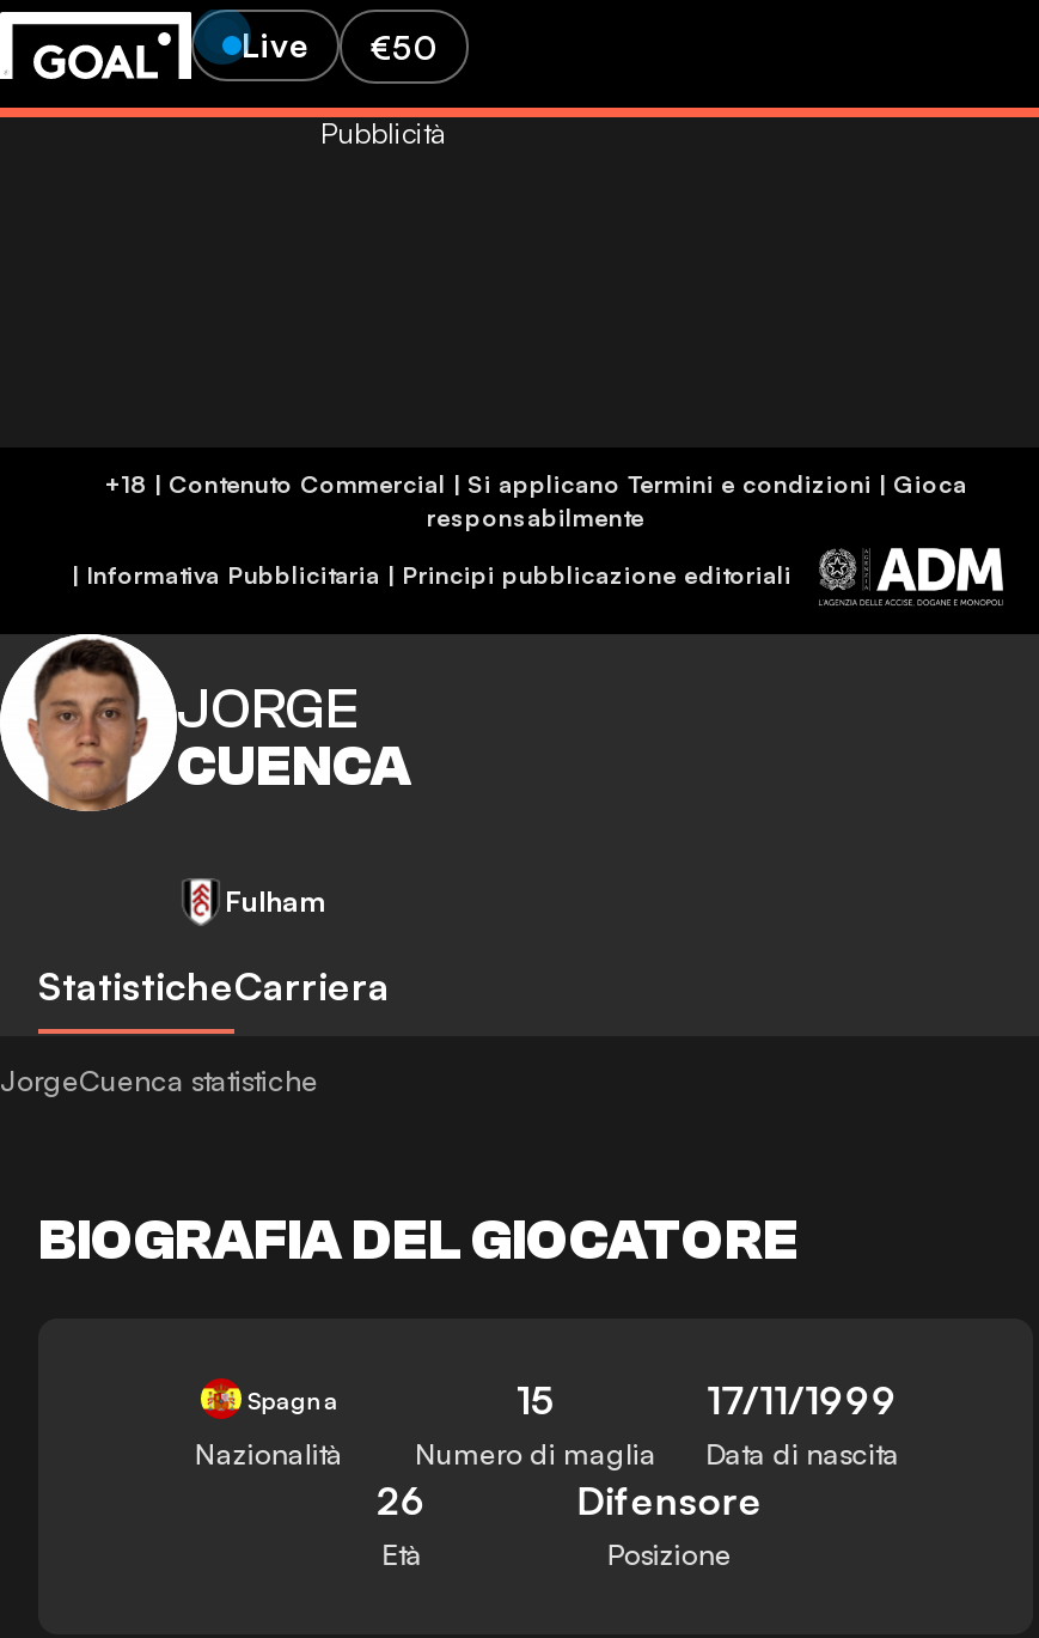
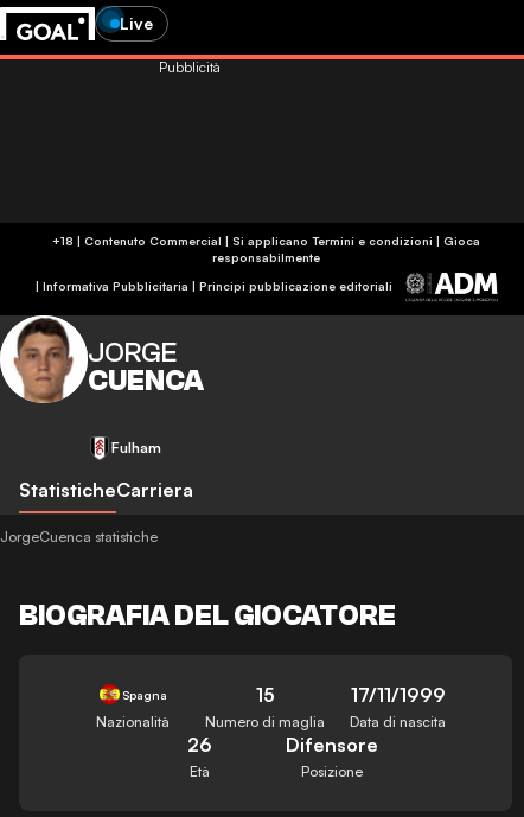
[371,25,438,66] €50 -> none

